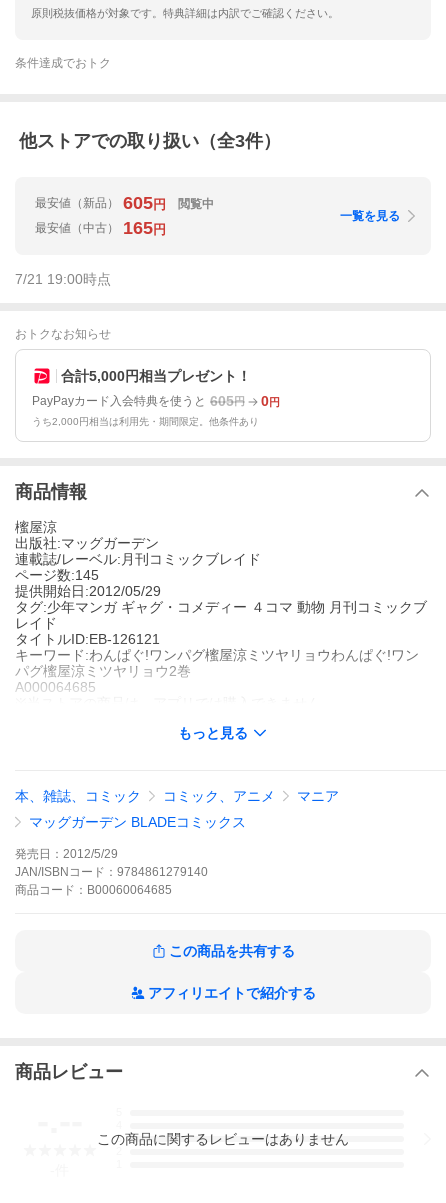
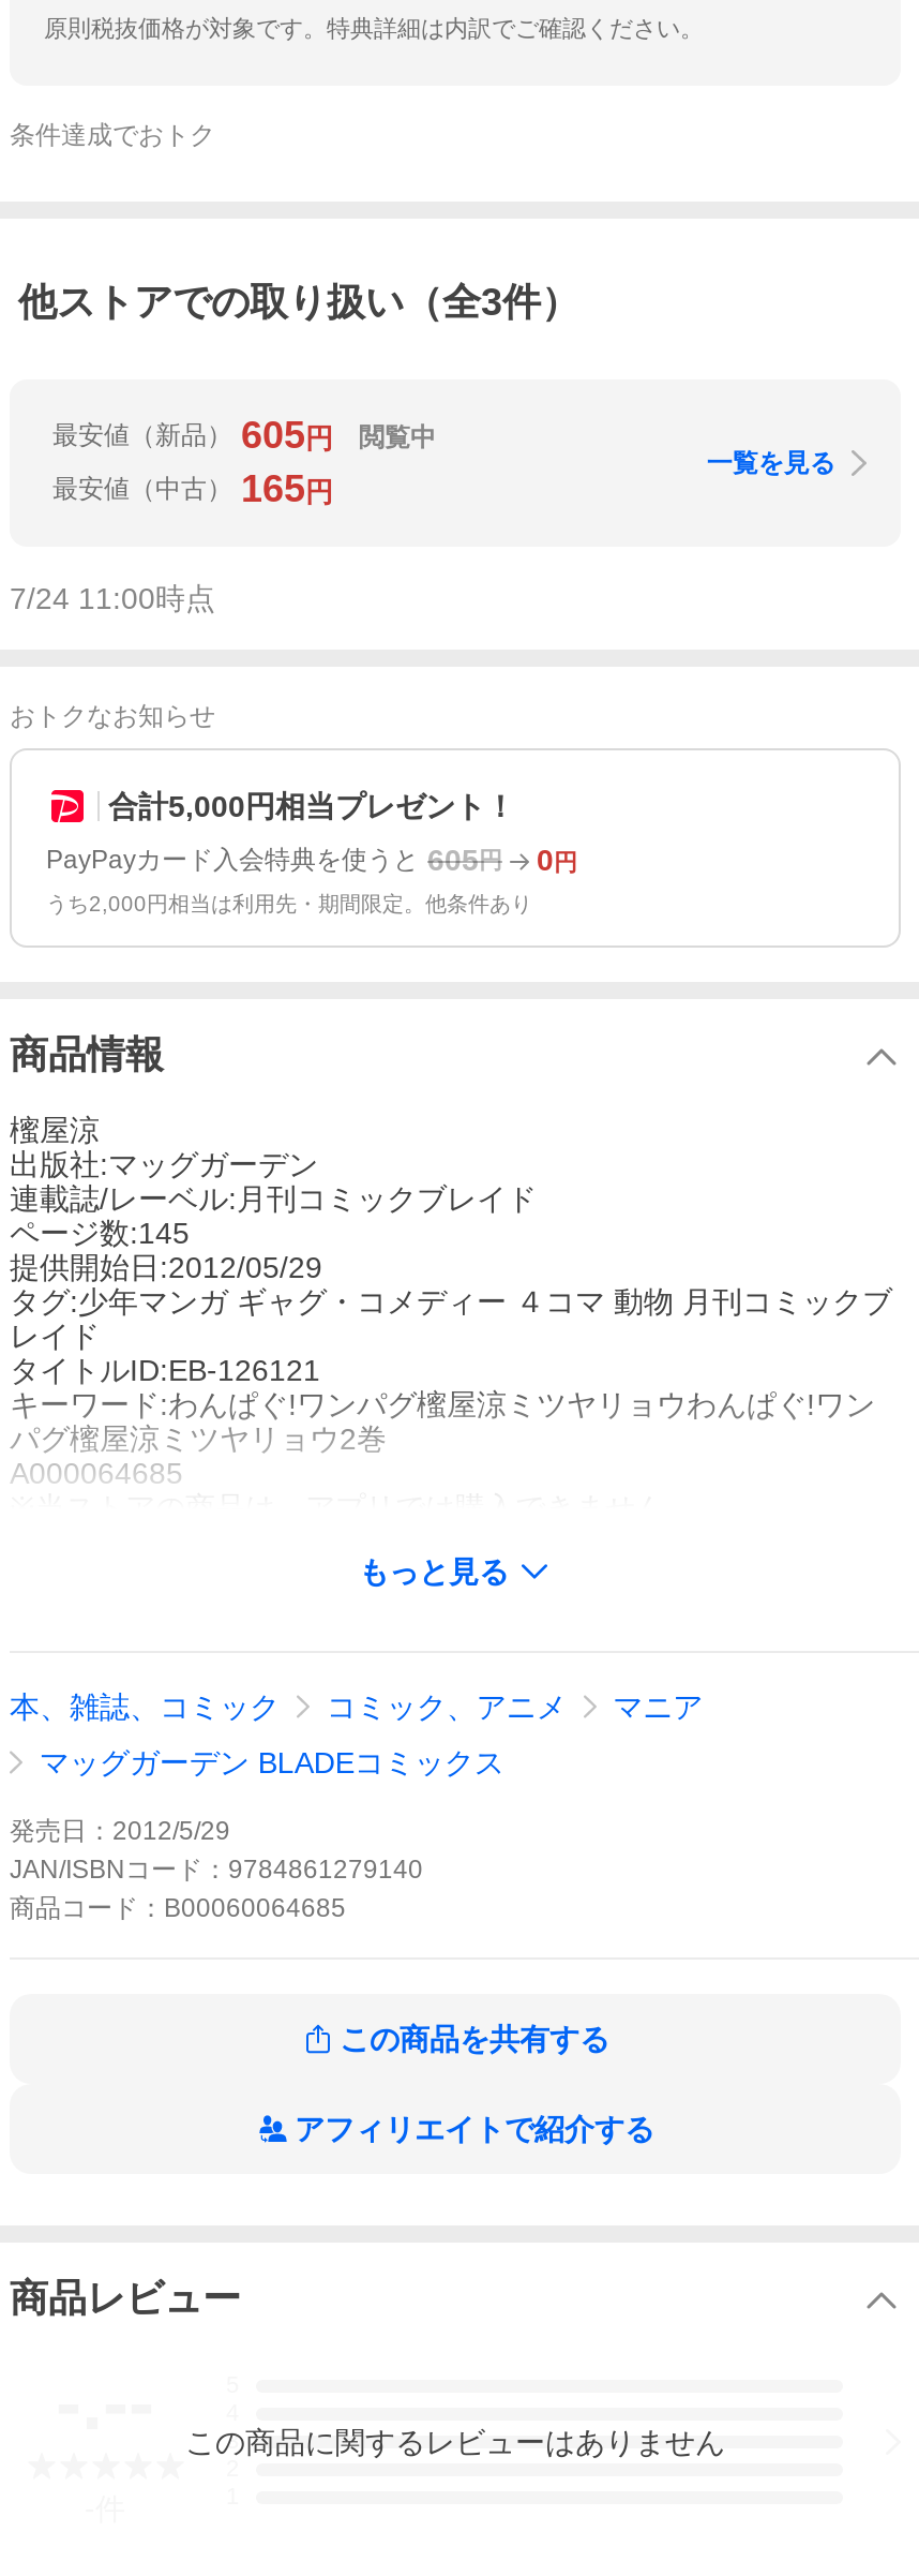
[15,271,111,287] 7/21 19:00時点 -> [10,581,215,615] 7/24 11:00時点

